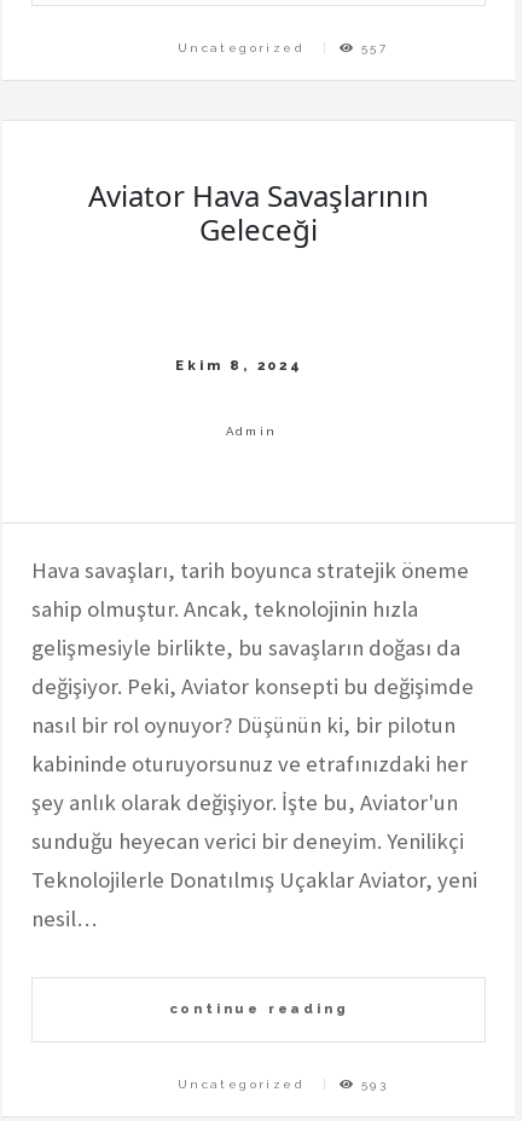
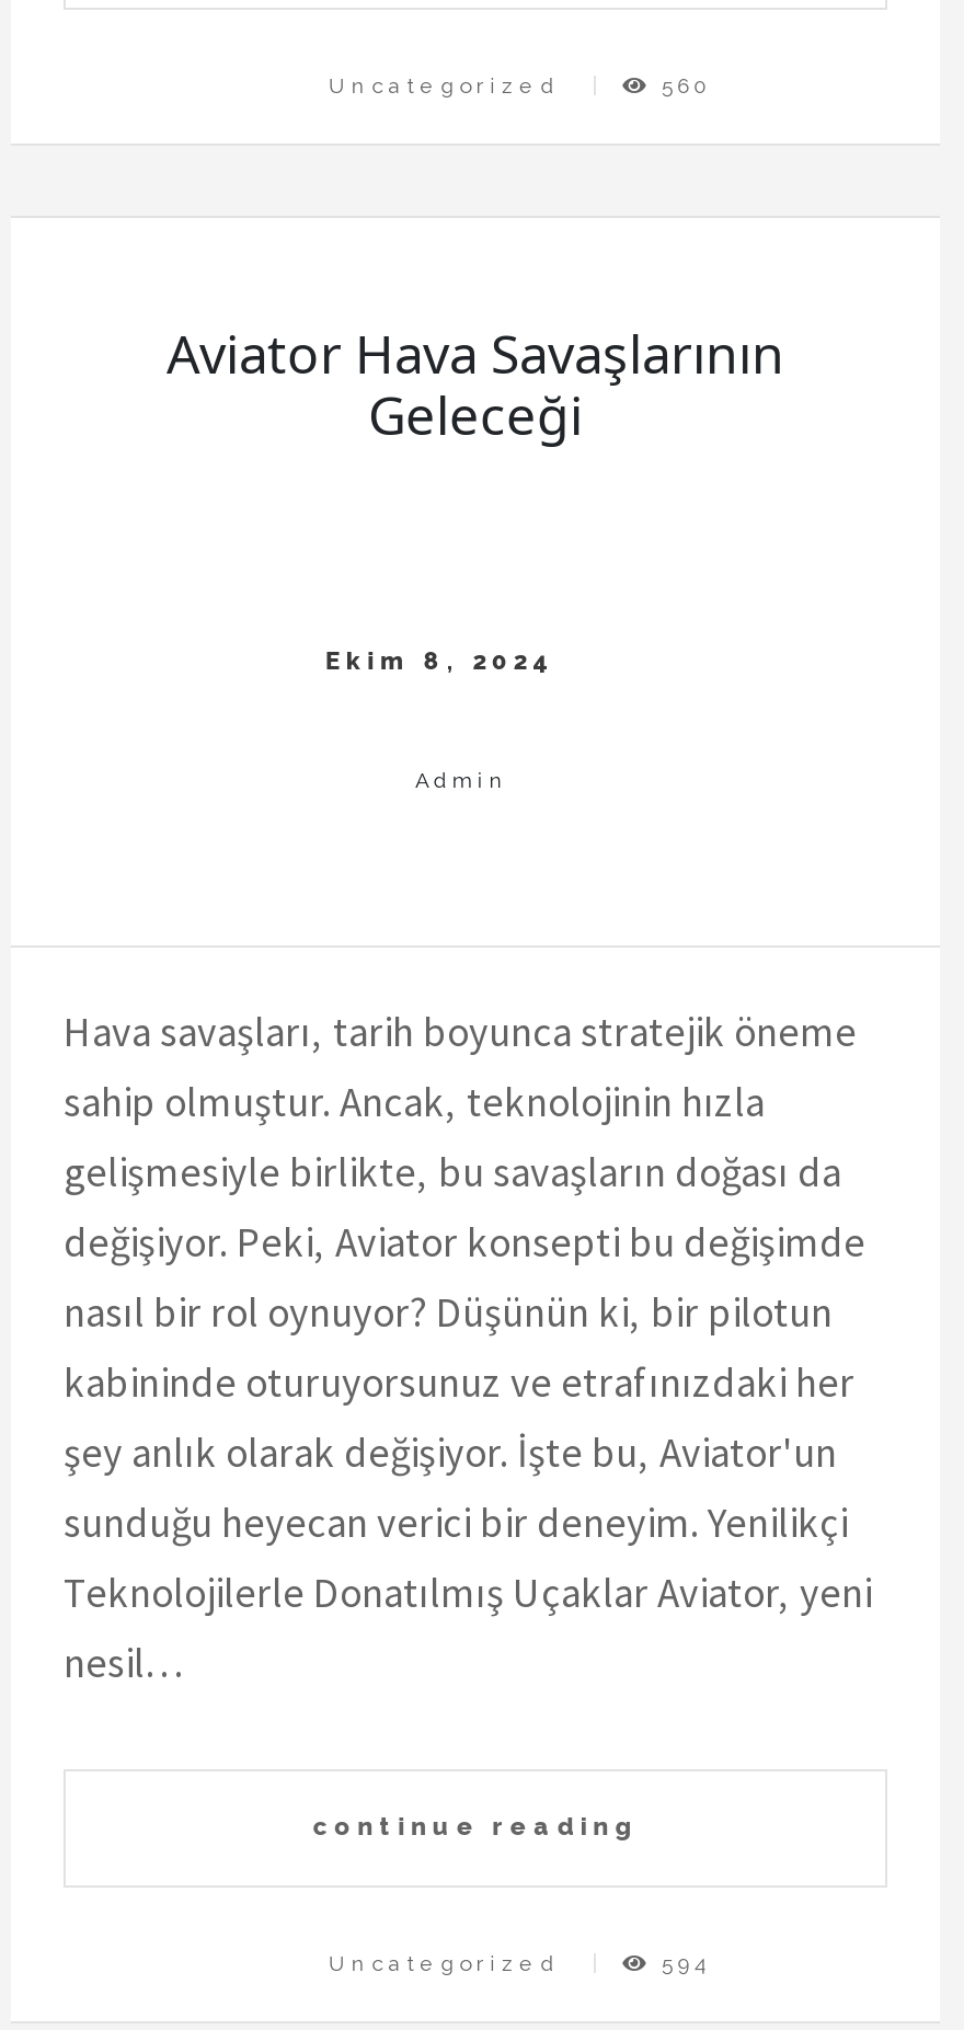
[356,41,388,54] 557 -> [652,73,710,97] 560
[356,1077,388,1091] 593 -> [652,1951,710,1975] 594

